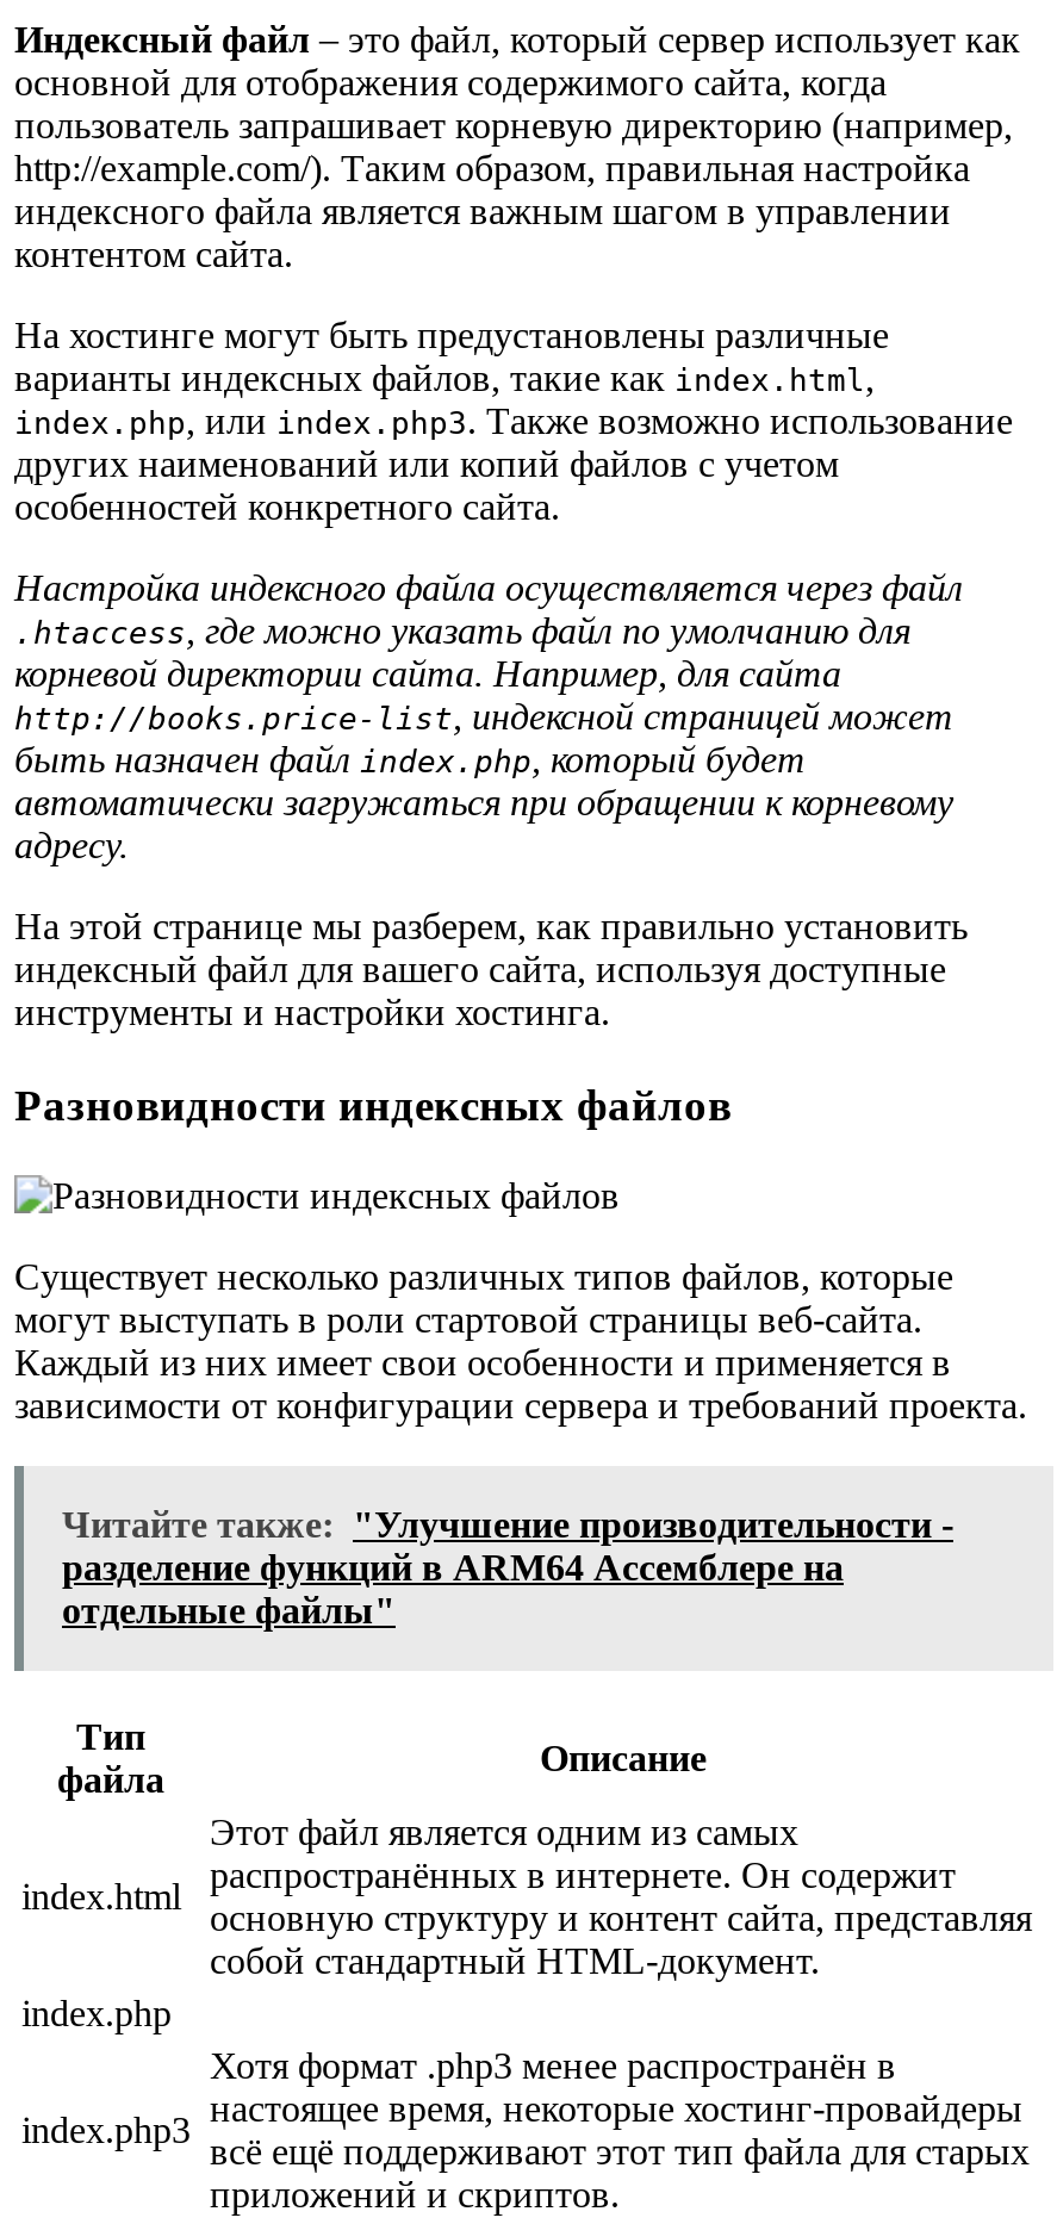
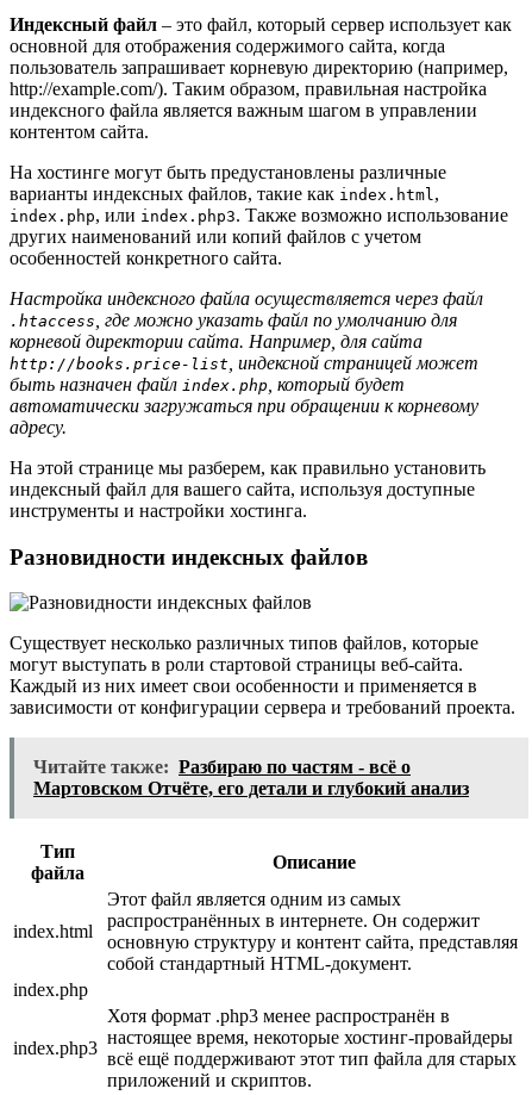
[62,1505,953,1631] Читайте также: "Улучшение производительности - | разделение функций в ARM64 Ассемблере на | отдельные файлы" -> [33,757,469,799] Читайте также: Разбираю по частям - всё о | Мартовском Отчёте, его детали и глубокий анализ

